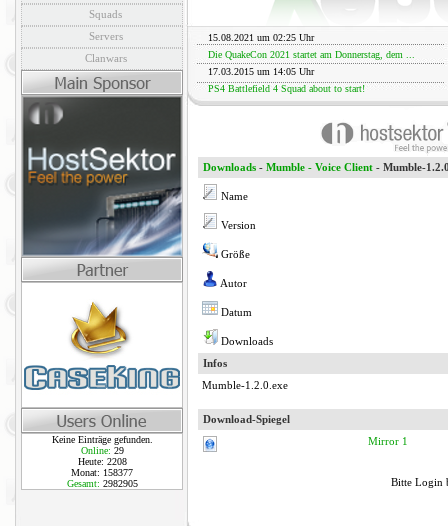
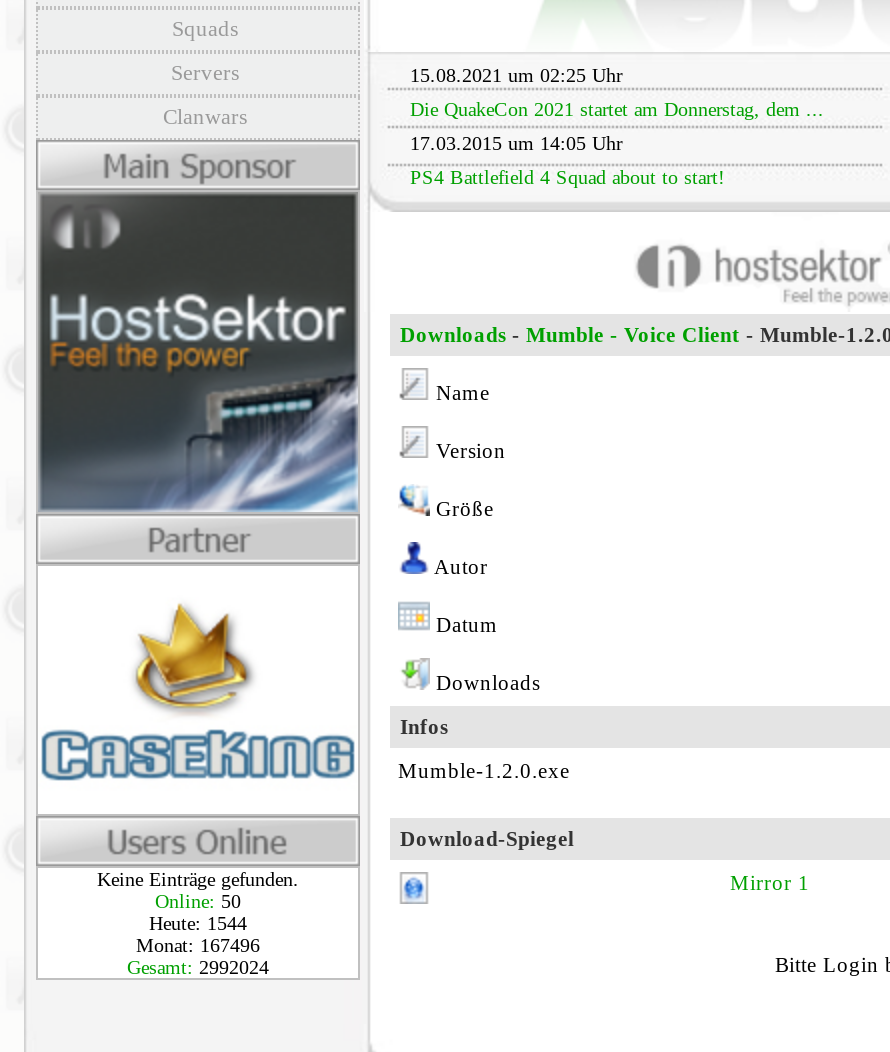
[80,445,123,456] Online: 29 -> [155,890,241,912] Online: 50
[77,456,126,467] Heute: 2208 -> [149,912,247,934] Heute: 1544
[71,467,133,478] Monat: 158377 -> [136,934,260,956] Monat: 167496
[66,478,137,489] Gesamt: 2982905 -> [127,956,269,978] Gesamt: 2992024

